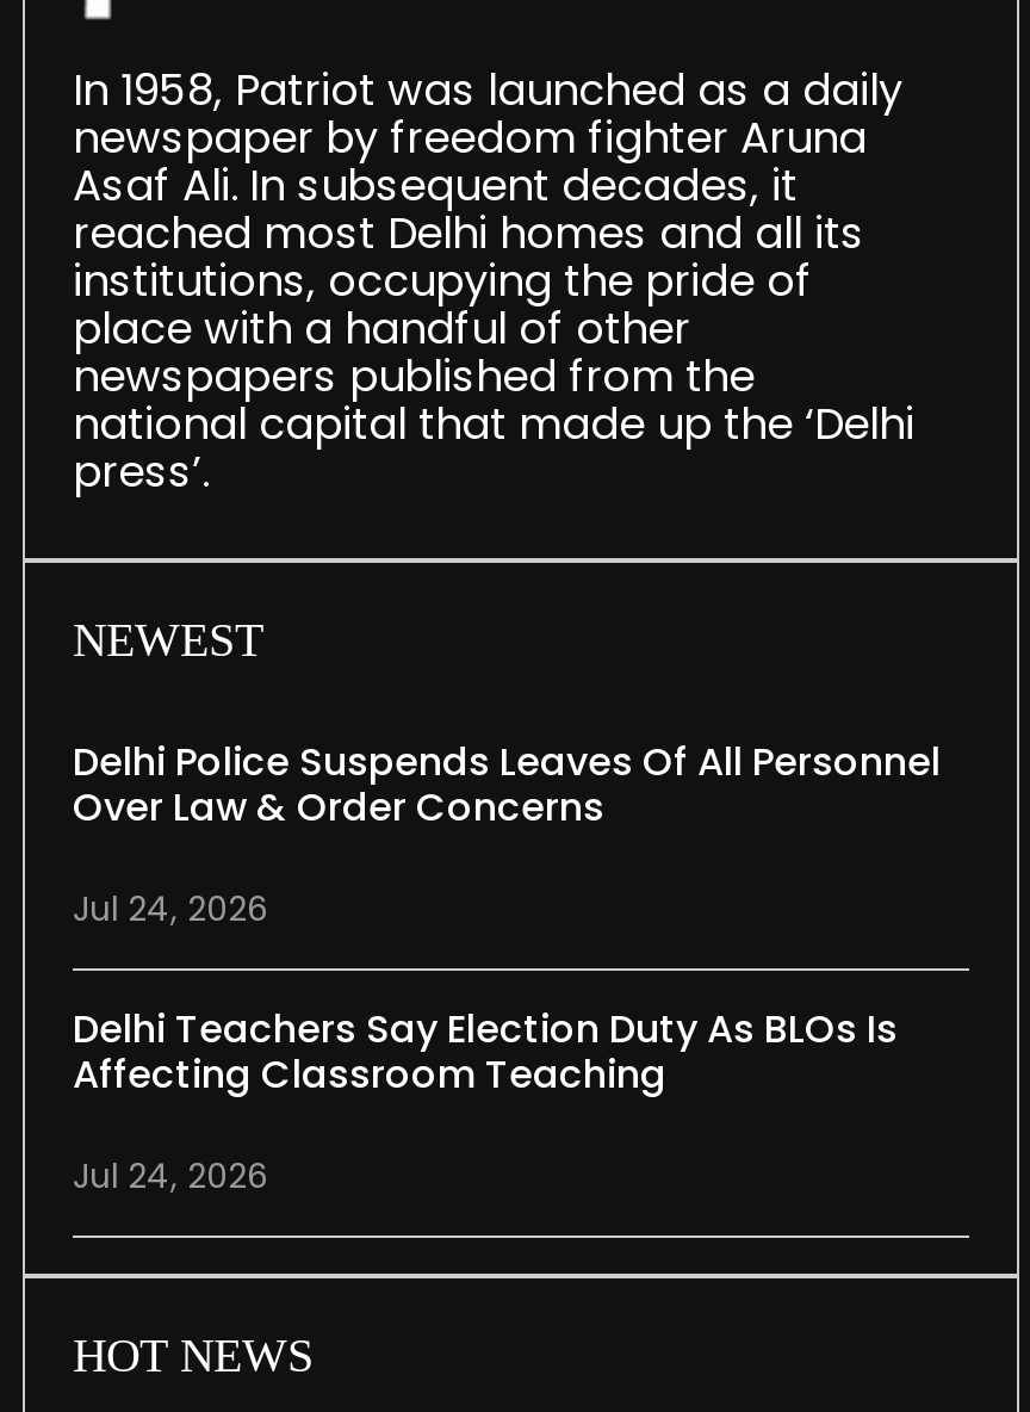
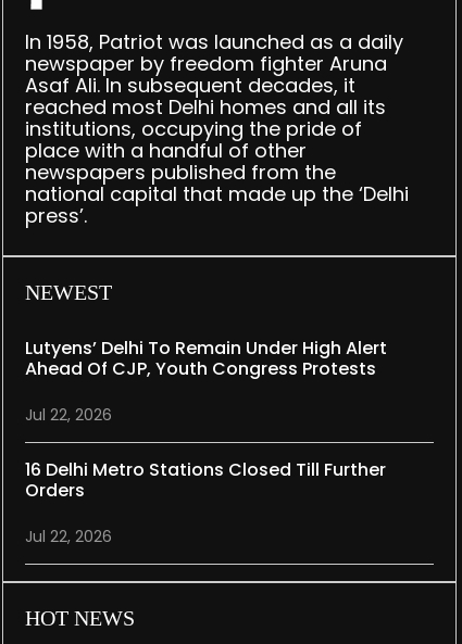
[73,734,941,834] Delhi Police Suspends Leaves Of All Personnel | Over Law & Order Concerns -> [25,335,387,381] Lutyens’ Delhi To Remain Under High Alert | Ahead Of CJP, Youth Congress Protests
[73,884,268,932] Jul 24, 2026 -> [25,404,112,425] Jul 22, 2026
[73,1001,898,1101] Delhi Teachers Say Election Duty As BLOs Is | Affecting Classroom Teaching -> [25,457,386,502] 16 Delhi Metro Stations Closed Till Further | Orders
[73,1151,268,1199] Jul 24, 2026 -> [25,525,112,547] Jul 22, 2026

